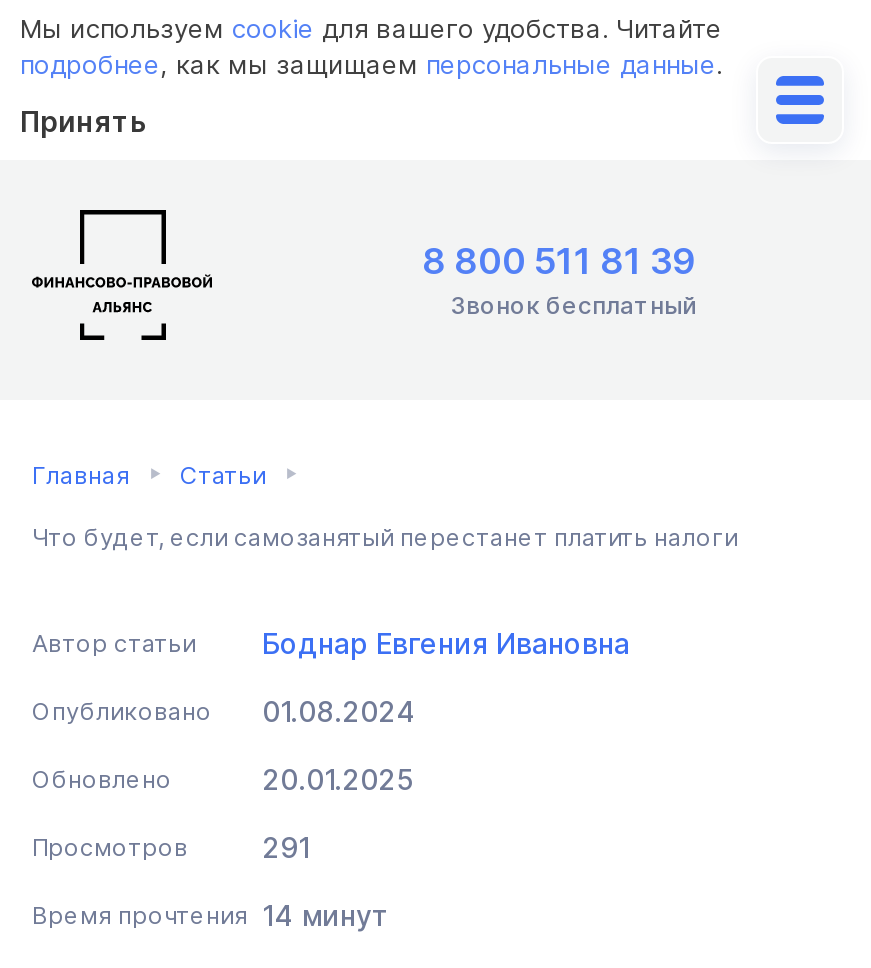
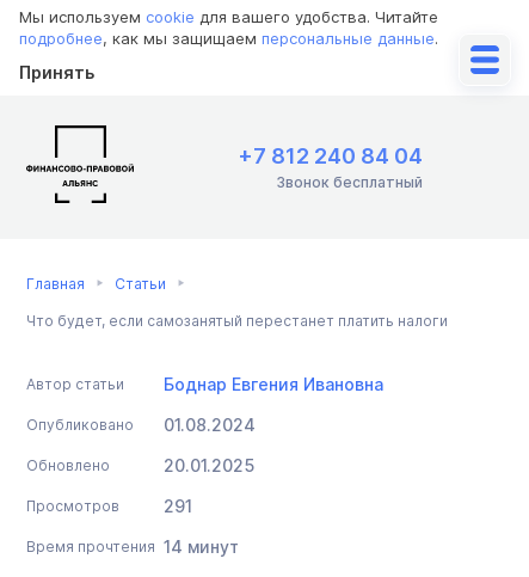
[422,241,696,283] 8 800 511 81 39 -> [238,144,423,169] +7 812 240 84 04

